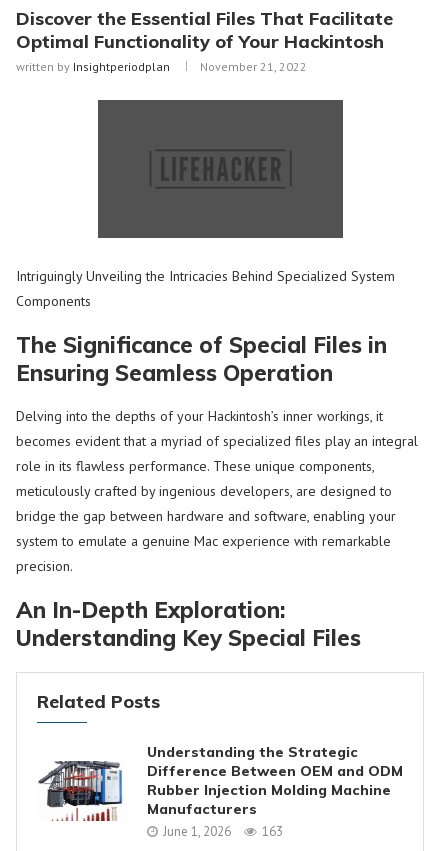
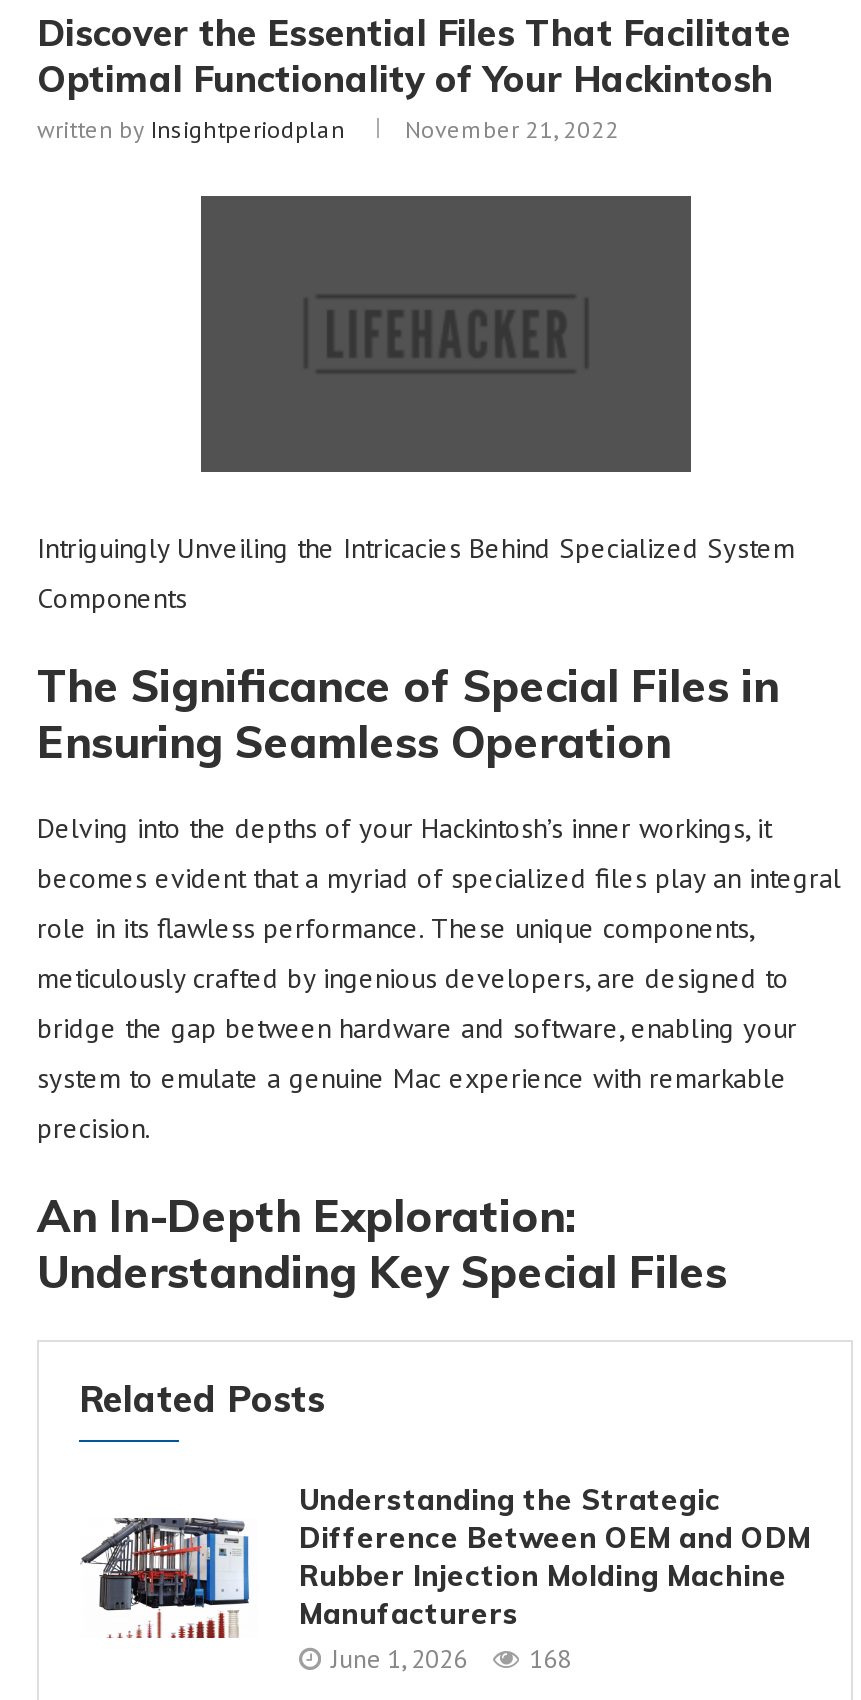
[163,823,283,840] June 1, 2026 163 -> [331,1642,571,1676] June 1, 2026 168

